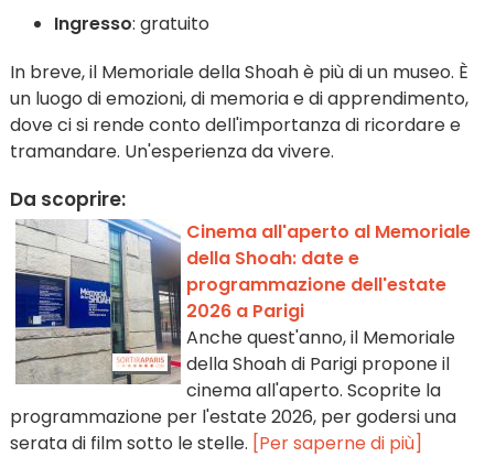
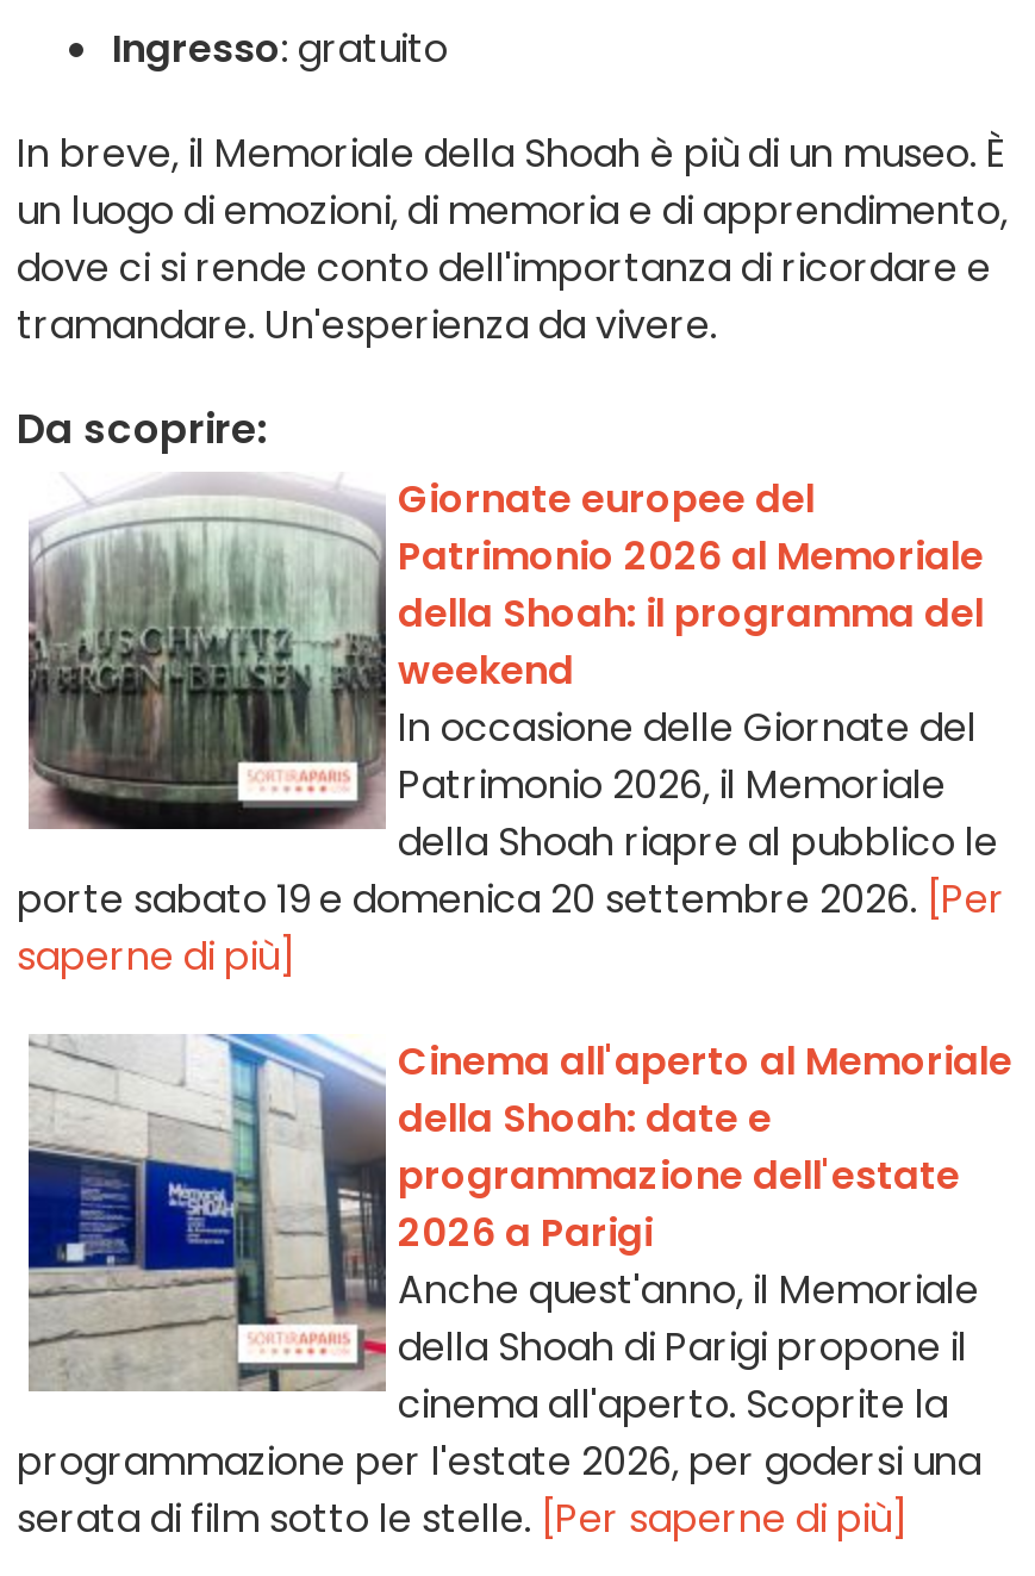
none -> [17,471,1005,983] [image] | Giornate europee del | Patrimonio 2026 al Memoriale | della Shoah: il programma del | weekend | In occasione delle Giornate del | Patrimonio 2026, il Memoriale | della Shoah riapre al pubblico le | porte sabato 19 e domenica 20 settembre 2026. [Per | saperne di più]

